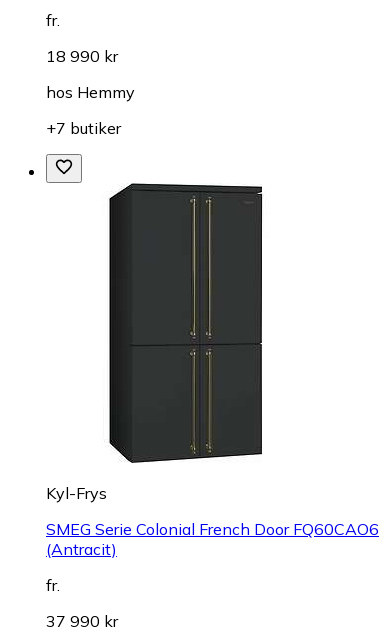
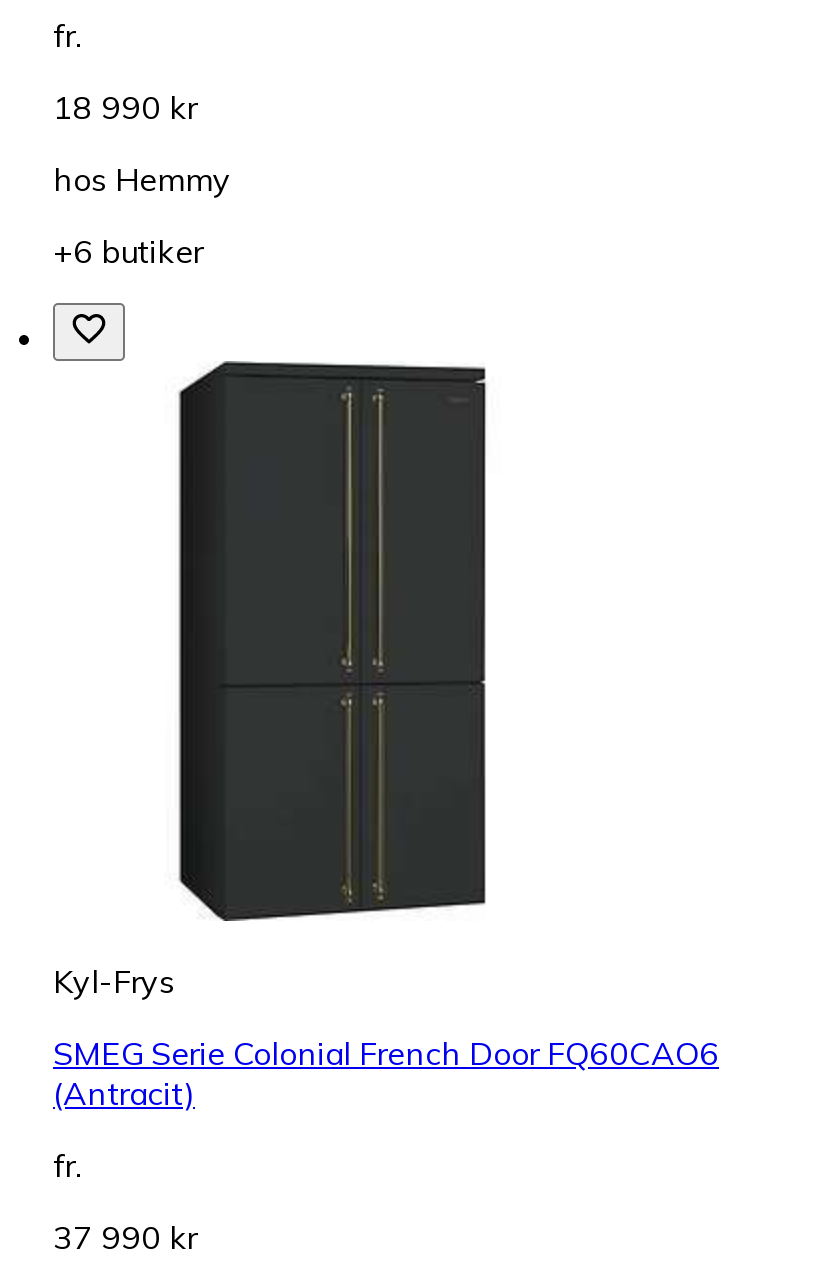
[46,118,121,138] +7 butiker -> [53,231,203,271] +6 butiker

